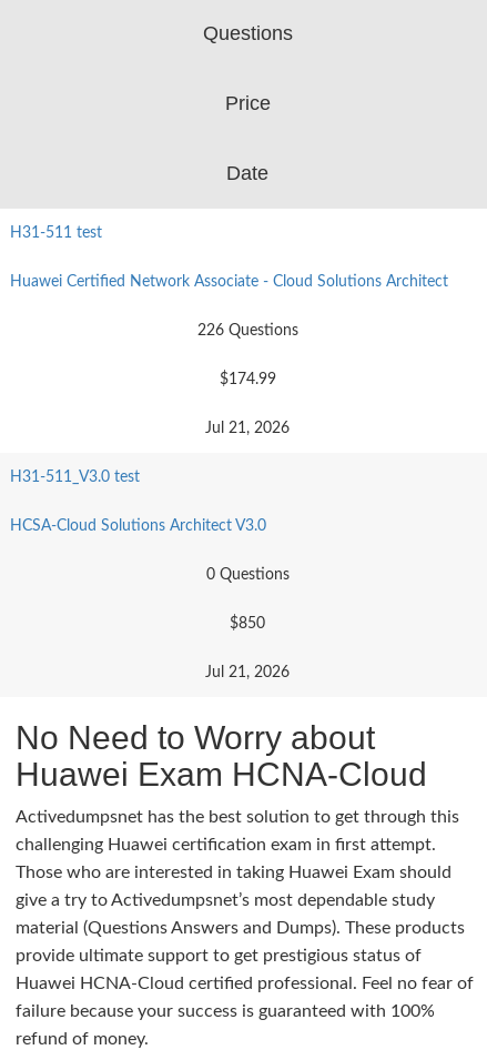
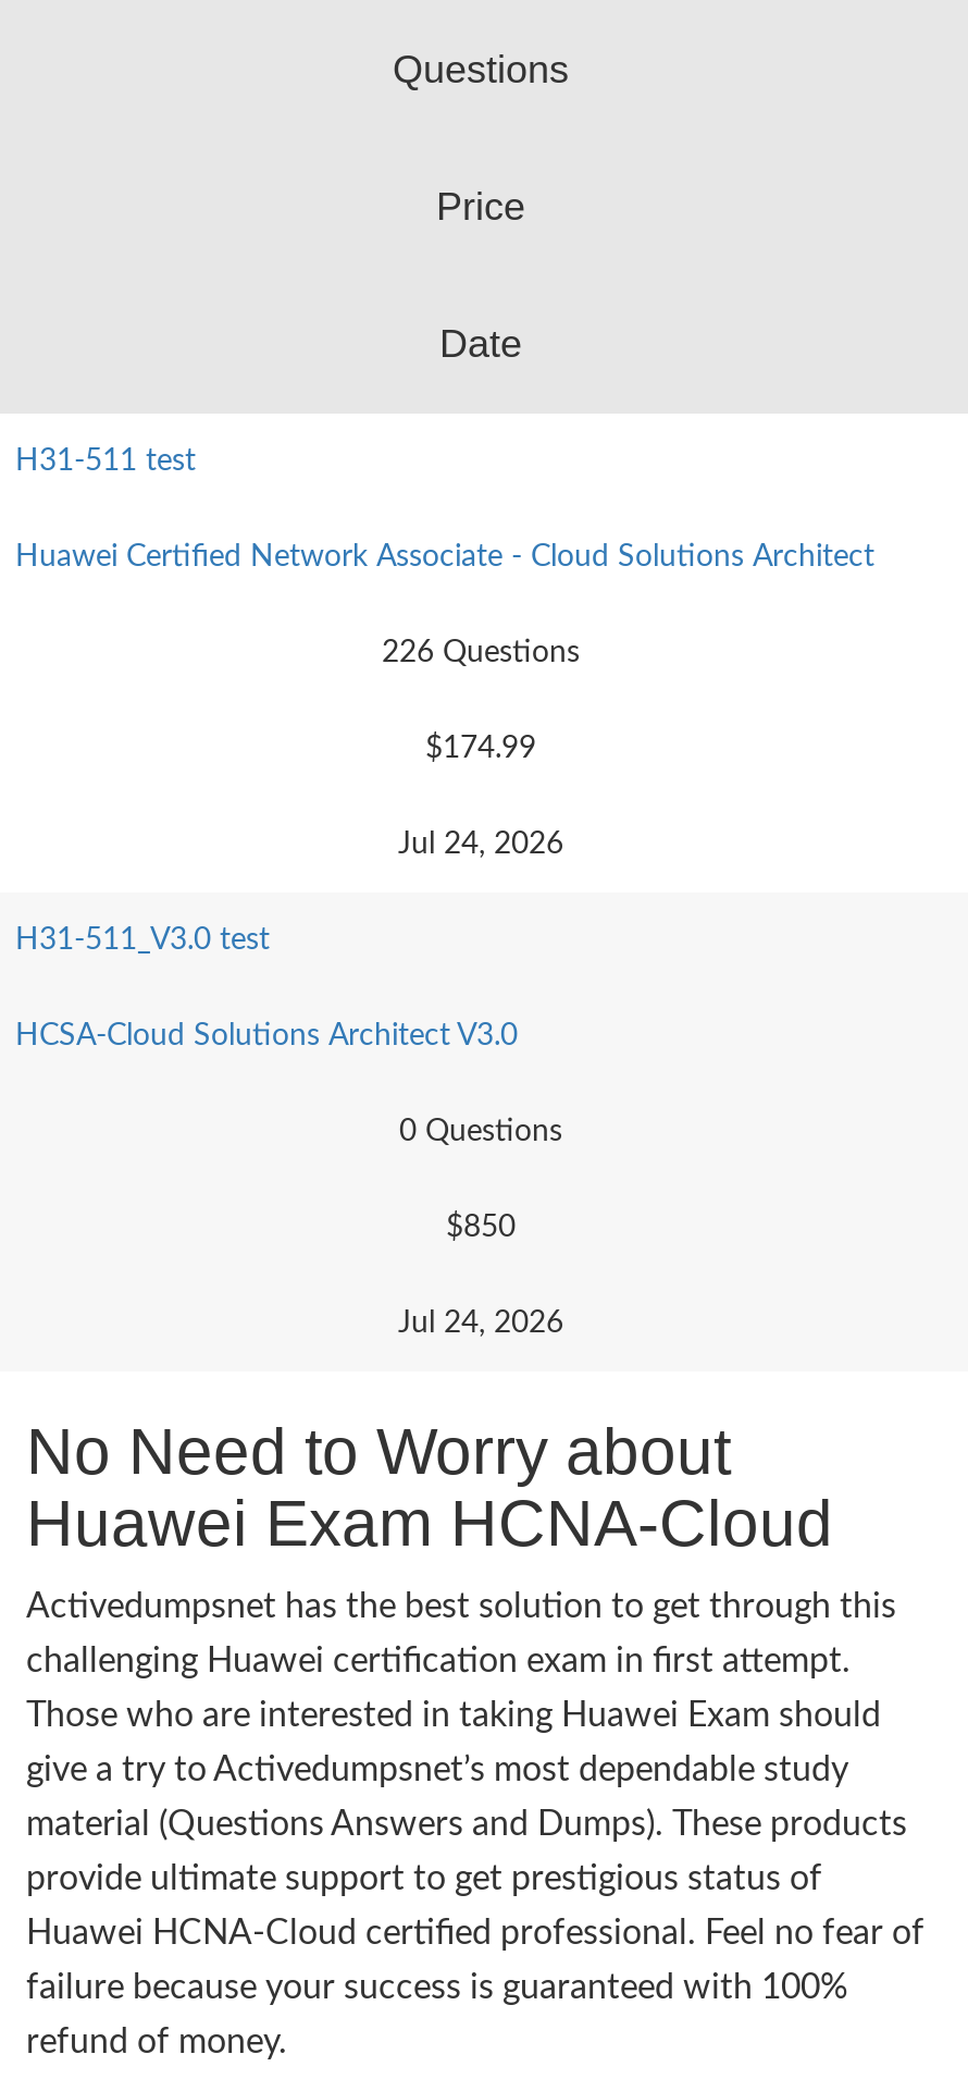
[205,420,290,436] Jul 21, 2026 -> [398,828,563,859] Jul 24, 2026
[205,664,290,680] Jul 21, 2026 -> [398,1307,563,1338] Jul 24, 2026

